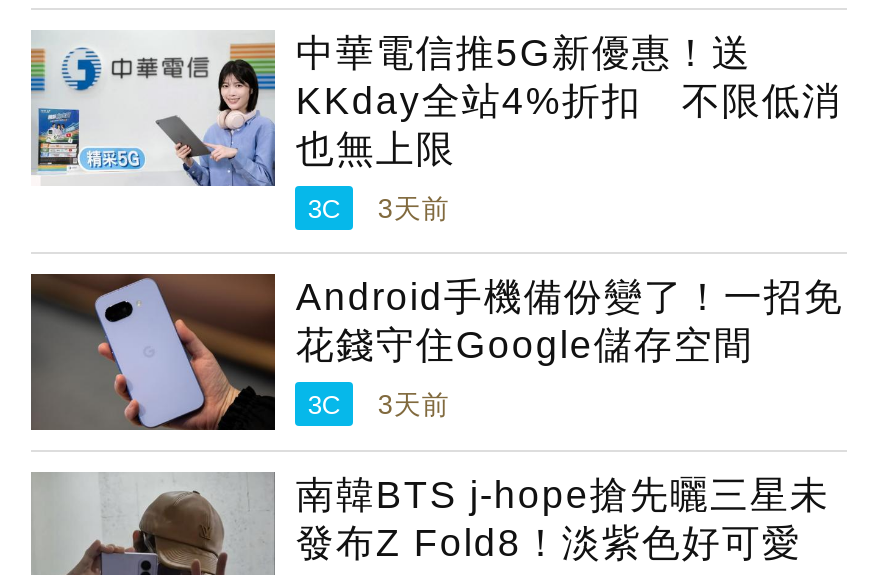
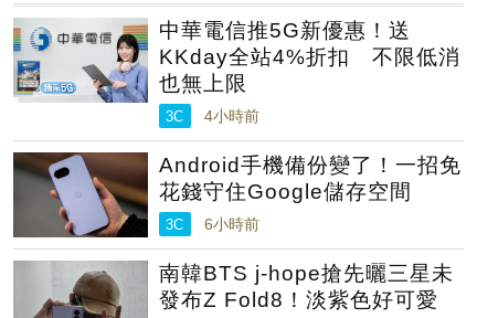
[308,195,450,225] 3C 3天前 -> [166,108,260,125] 3C 4小時前
[308,391,450,421] 3C 3天前 -> [166,216,260,233] 3C 6小時前

